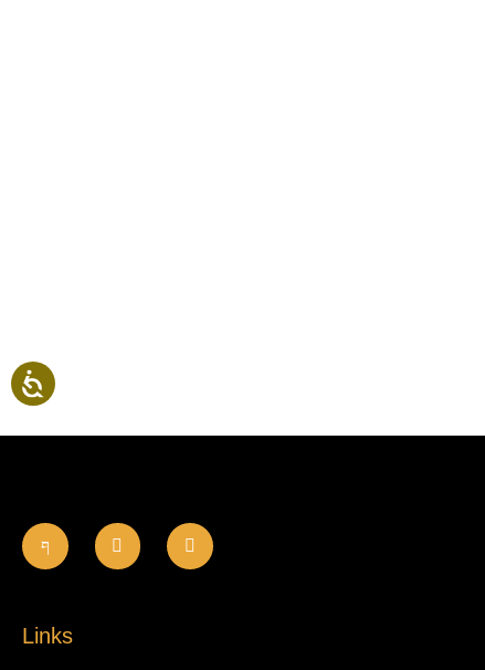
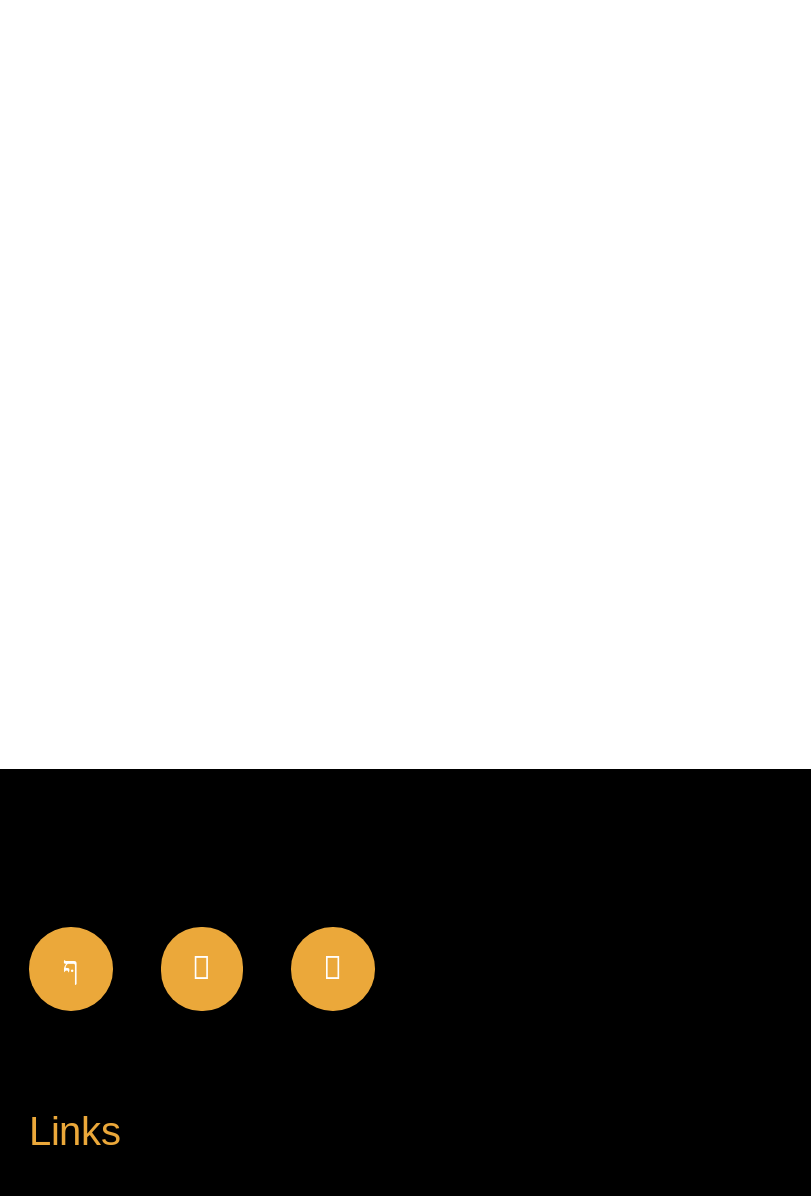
[10,360,56,407] [image] -> none

